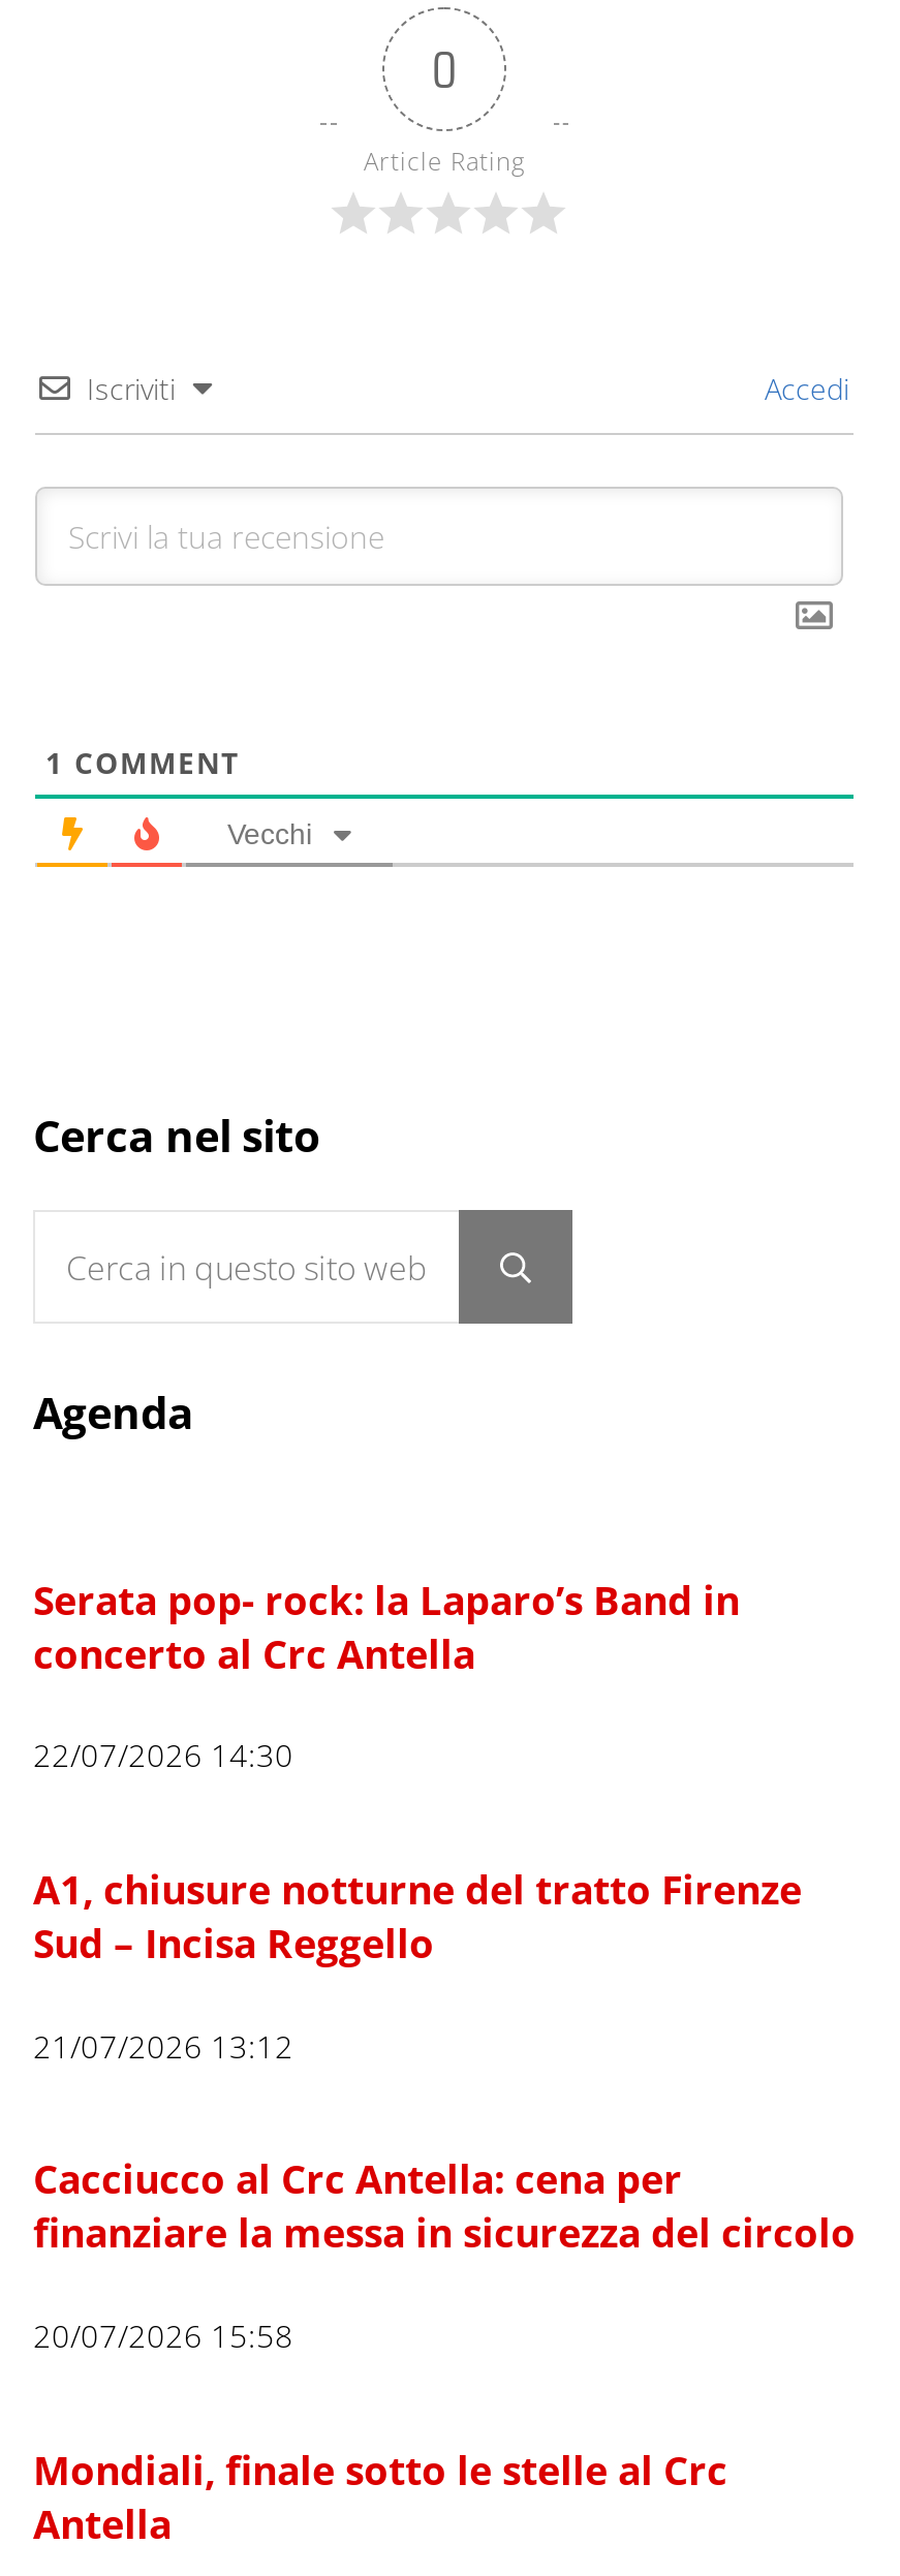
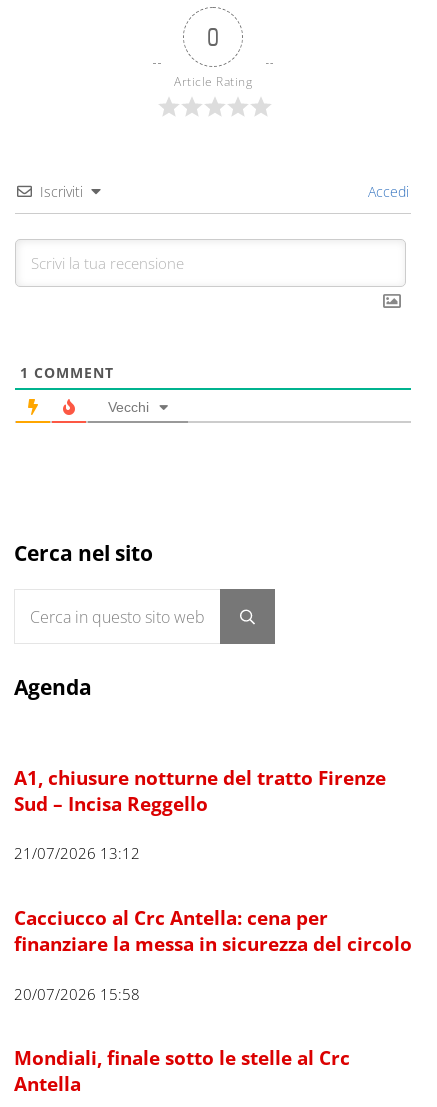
[33,1573,740,1776] Serata pop- rock: la Laparo’s Band in | concerto al Crc Antella | 22/07/2026 14:30 -> none

